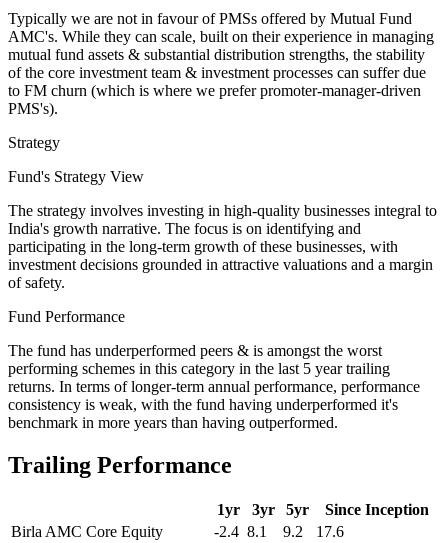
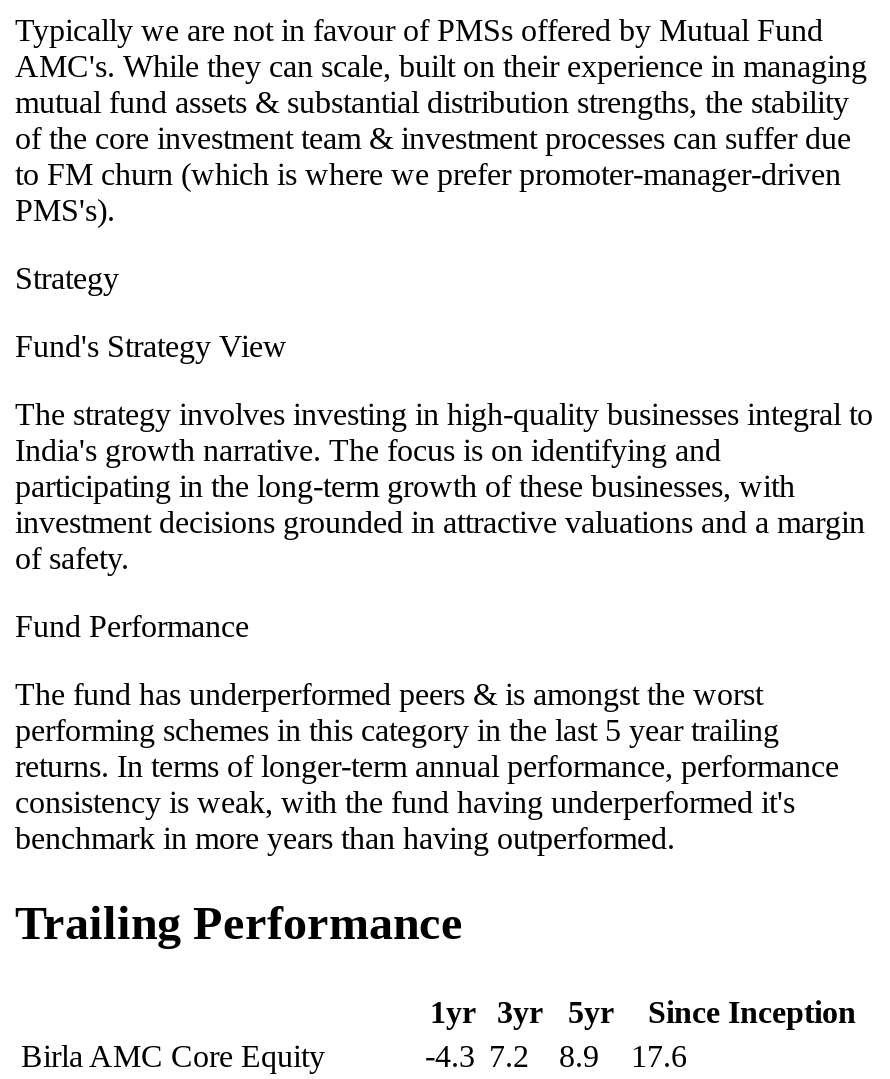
[214,523,267,540] -2.4 8.1 -> [425,1040,529,1074] -4.3 7.2
[283,523,303,540] 9.2 -> [559,1040,599,1074] 8.9

